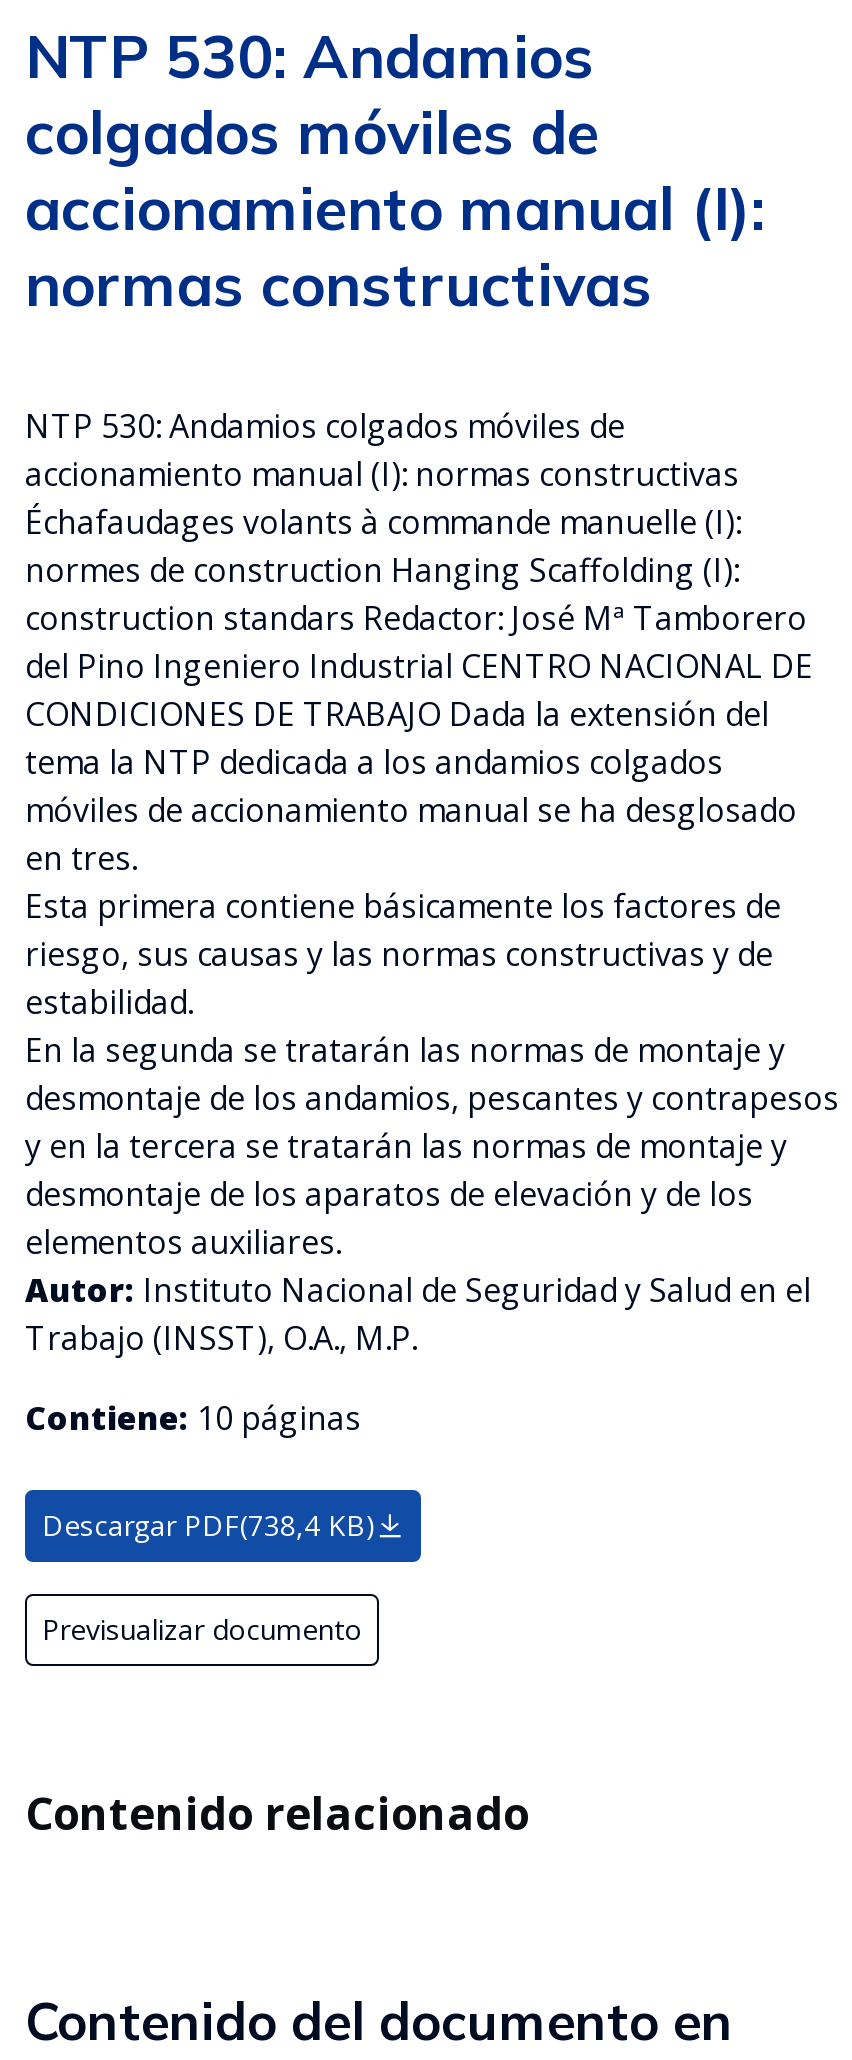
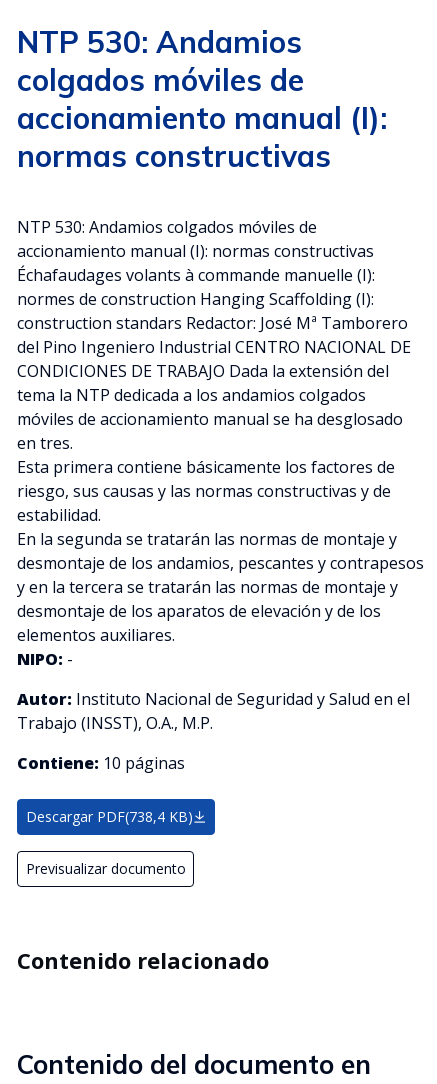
none -> [17,648,73,670] NIPO: -

